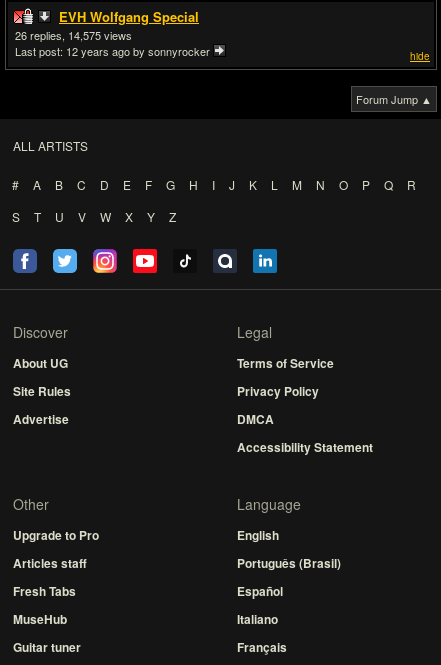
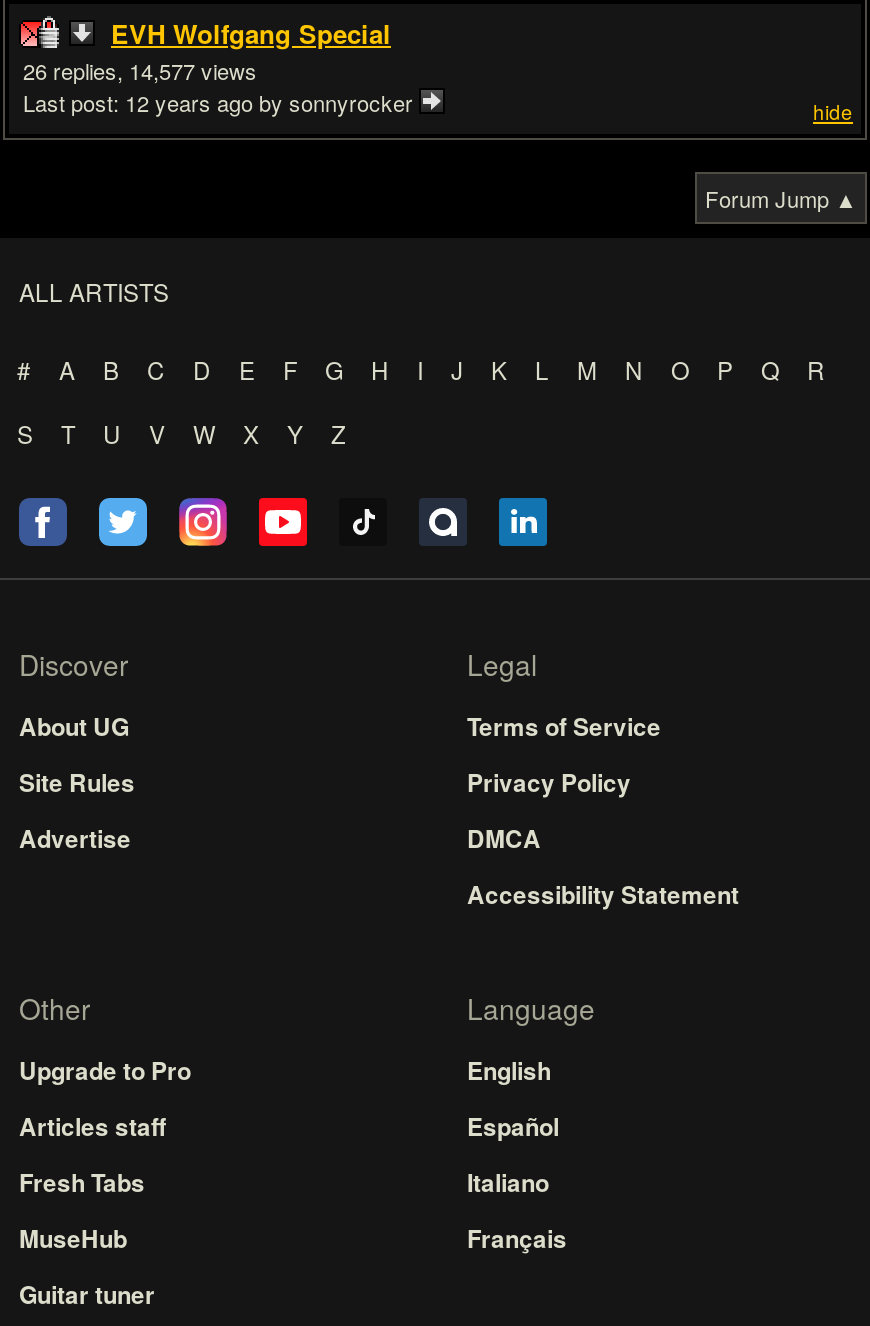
[68,27,101,43] 14,575 -> [129,54,195,86] 14,577
[237,554,341,572] Português (Brasil) -> none
moved [237,582,287,656] -> [467,1108,567,1256]: Español | Italiano | Français

